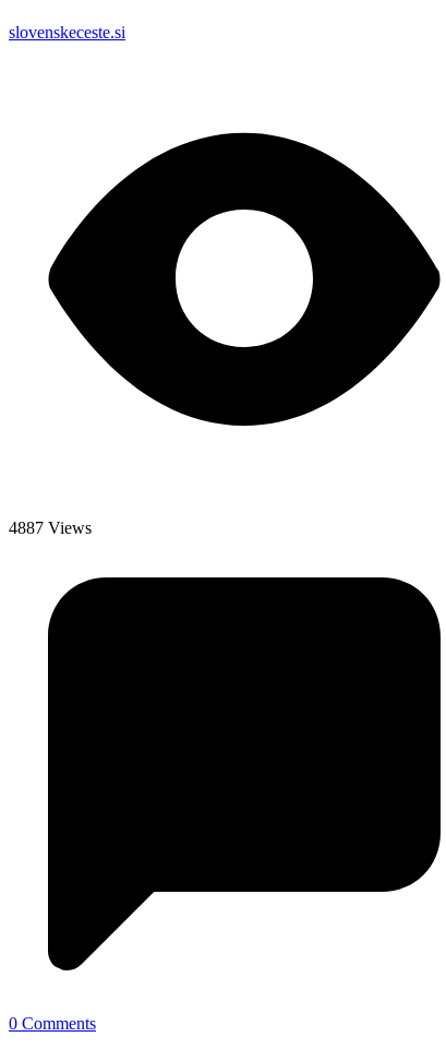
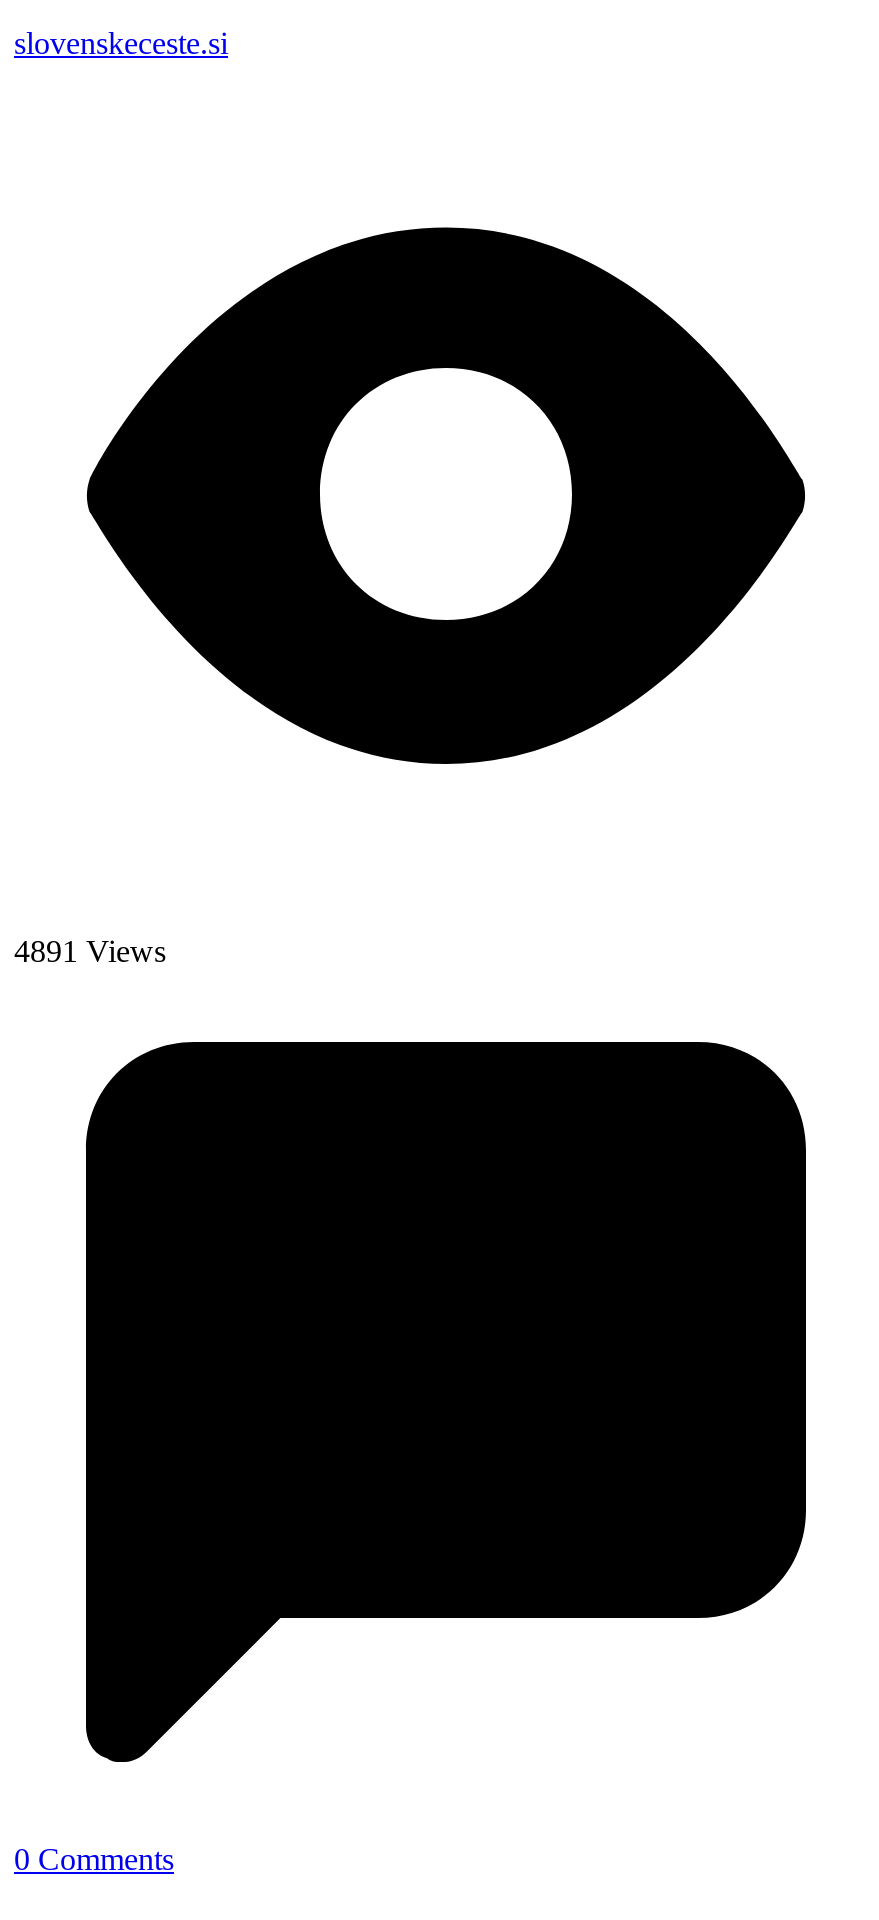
[9,519,92,537] 4887 Views -> [14,935,166,969] 4891 Views

